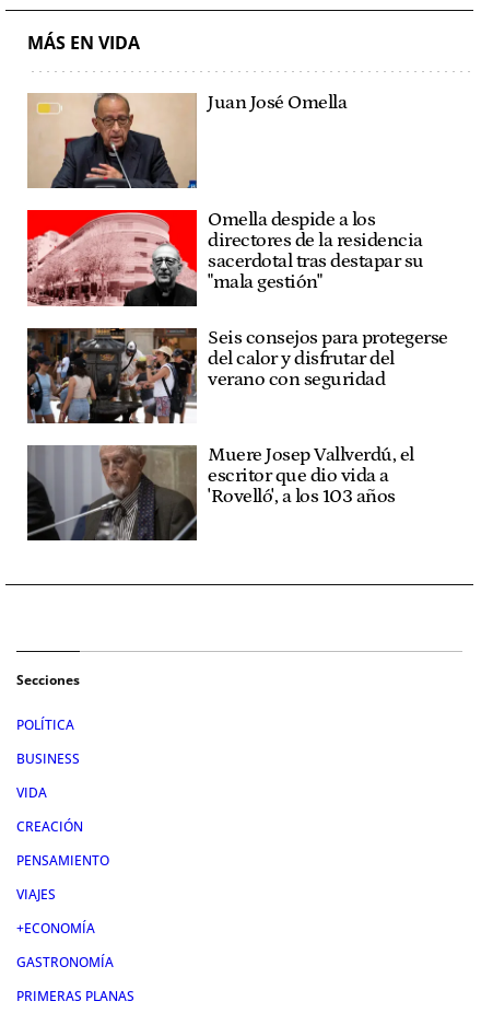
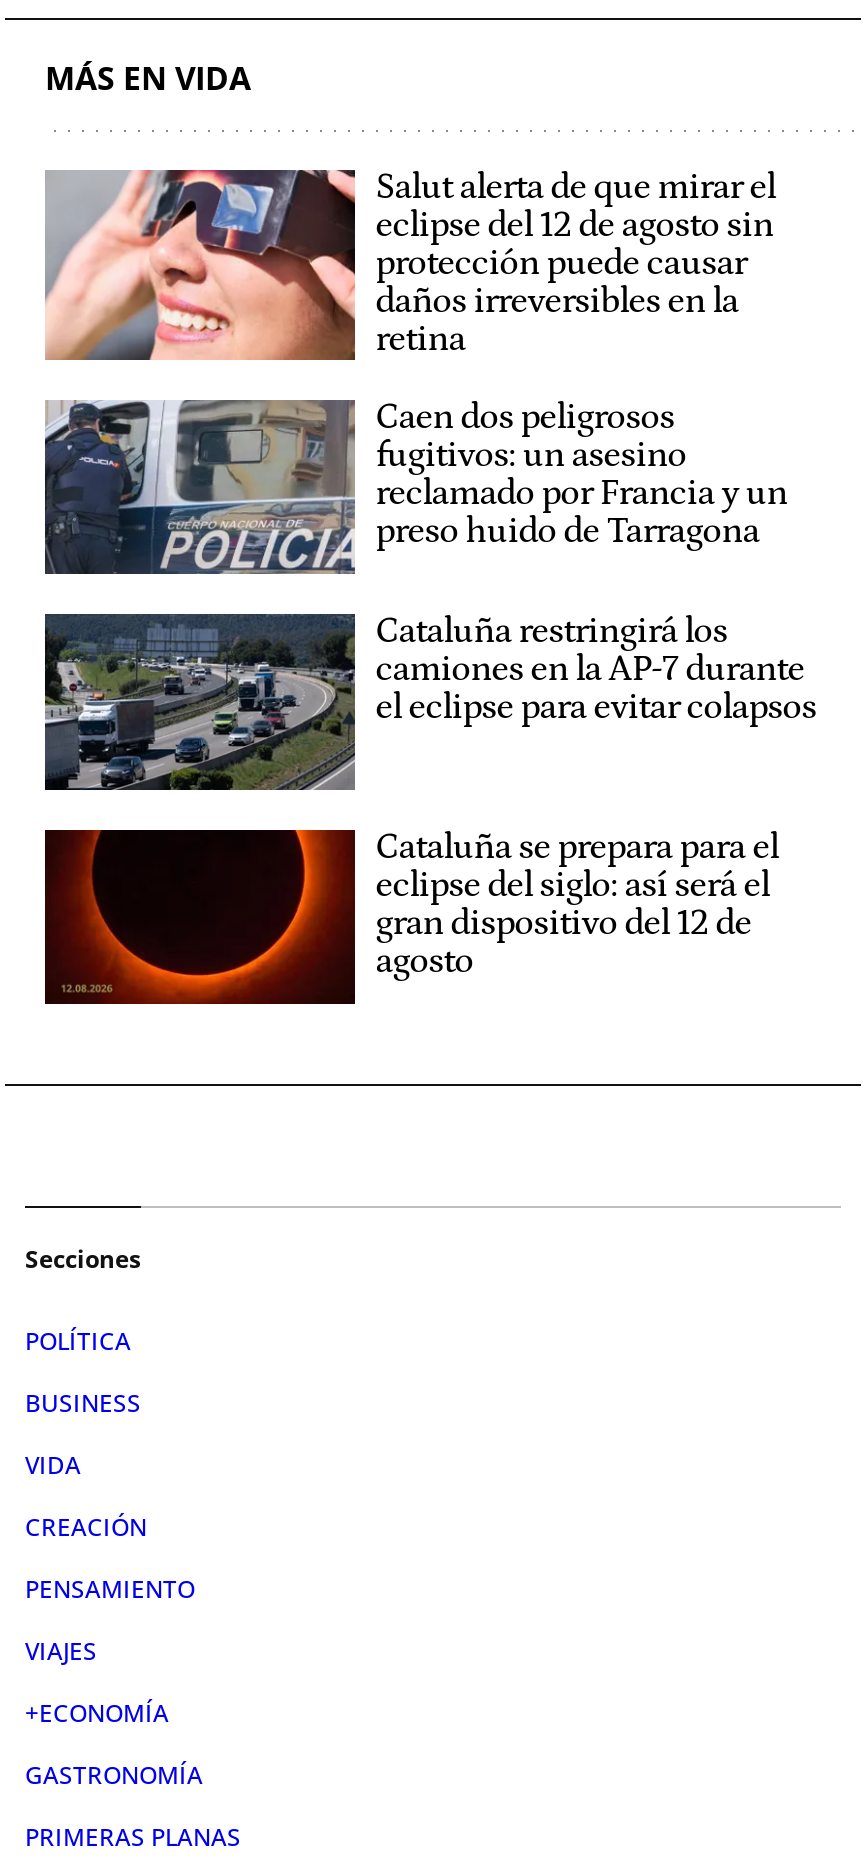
[27,92,347,189] [image] | Juan José Omella -> [45,168,775,362] [image] | Salut alerta de que mirar el | eclipse del 12 de agosto sin | protección puede causar | daños irreversibles en la | retina
[26,209,424,307] [image] | Omella despide a los | directores de la residencia | sacerdotal tras destapar su | "mala gestión" -> [43,398,787,576] [image] | Caen dos peligrosos | fugitivos: un asesino | reclamado por Francia y un | preso huido de Tarragona
[27,327,448,424] [image] | Seis consejos para protegerse | del calor y disfrutar del | verano con seguridad -> [45,613,816,792] [image] | Cataluña restringirá los | camiones en la AP-7 durante | el eclipse para evitar colapsos
[26,444,414,542] [image] | Muere Josep Vallverdú, el | escritor que dio vida a | 'Rovelló', a los 103 años -> [43,827,778,1006] [image] | Cataluña se prepara para el | eclipse del siglo: así será el | gran dispositivo del 12 de | agosto

